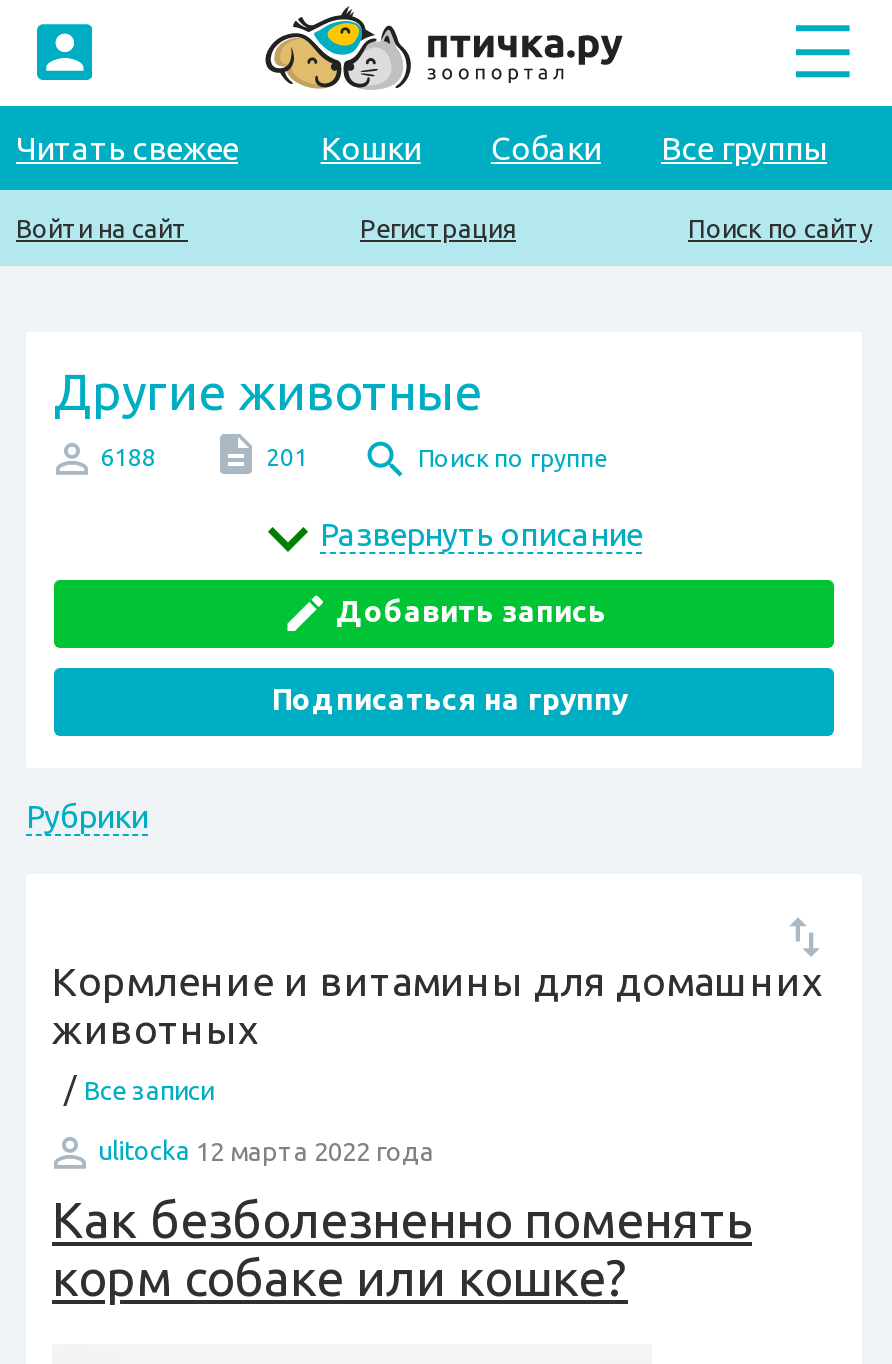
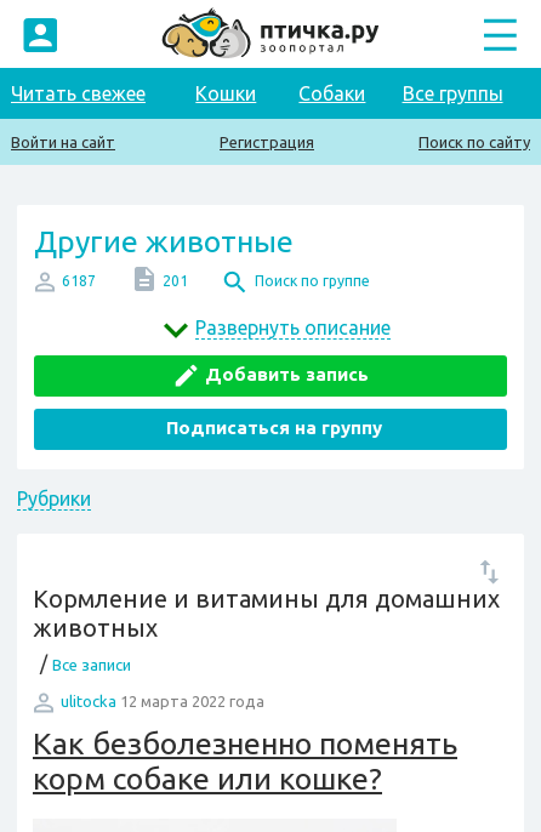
[100,444,156,470] 6188 -> [62,273,96,289] 6187

